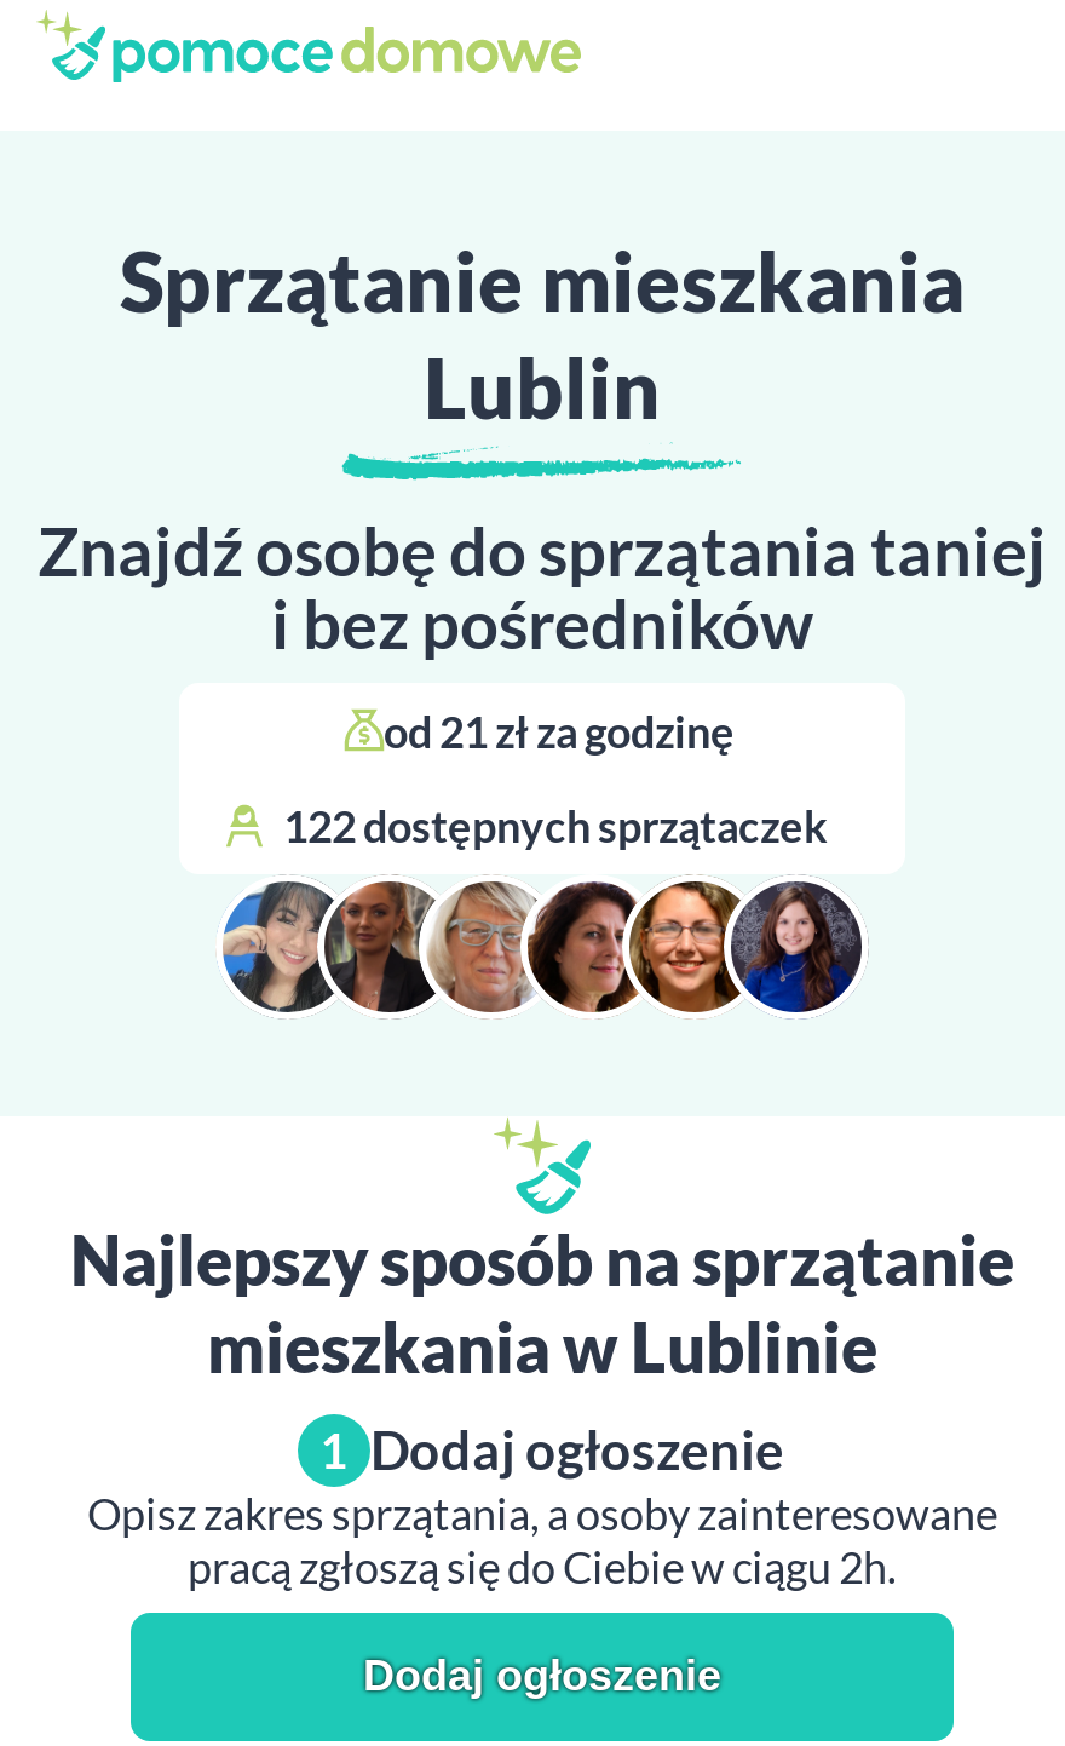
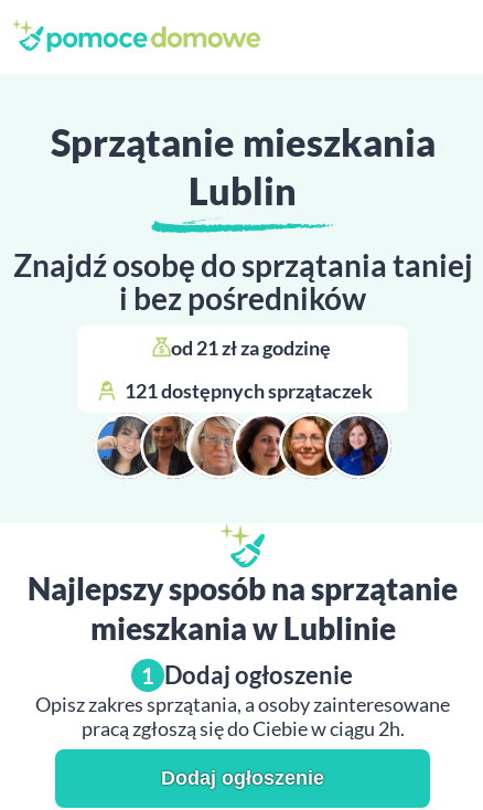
[283,799,835,852] 122 dostępnych sprzątaczek -> [125,379,376,403] 121 dostępnych sprzątaczek

